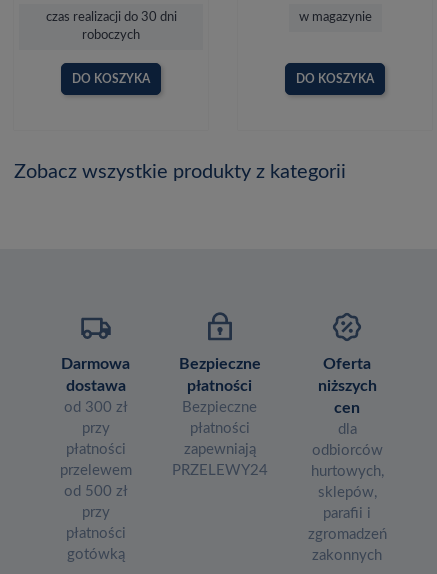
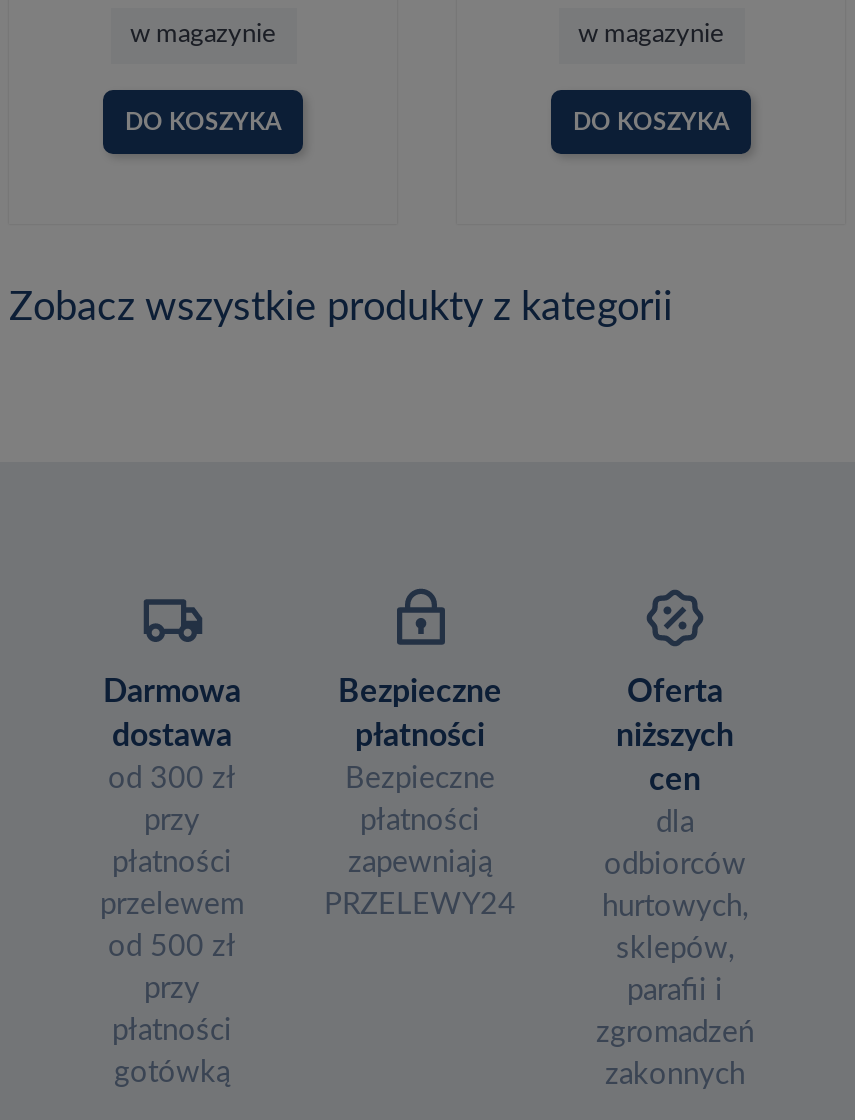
[45,11,176,42] czas realizacji do 30 dni | roboczych -> [130,22,276,48] w magazynie

